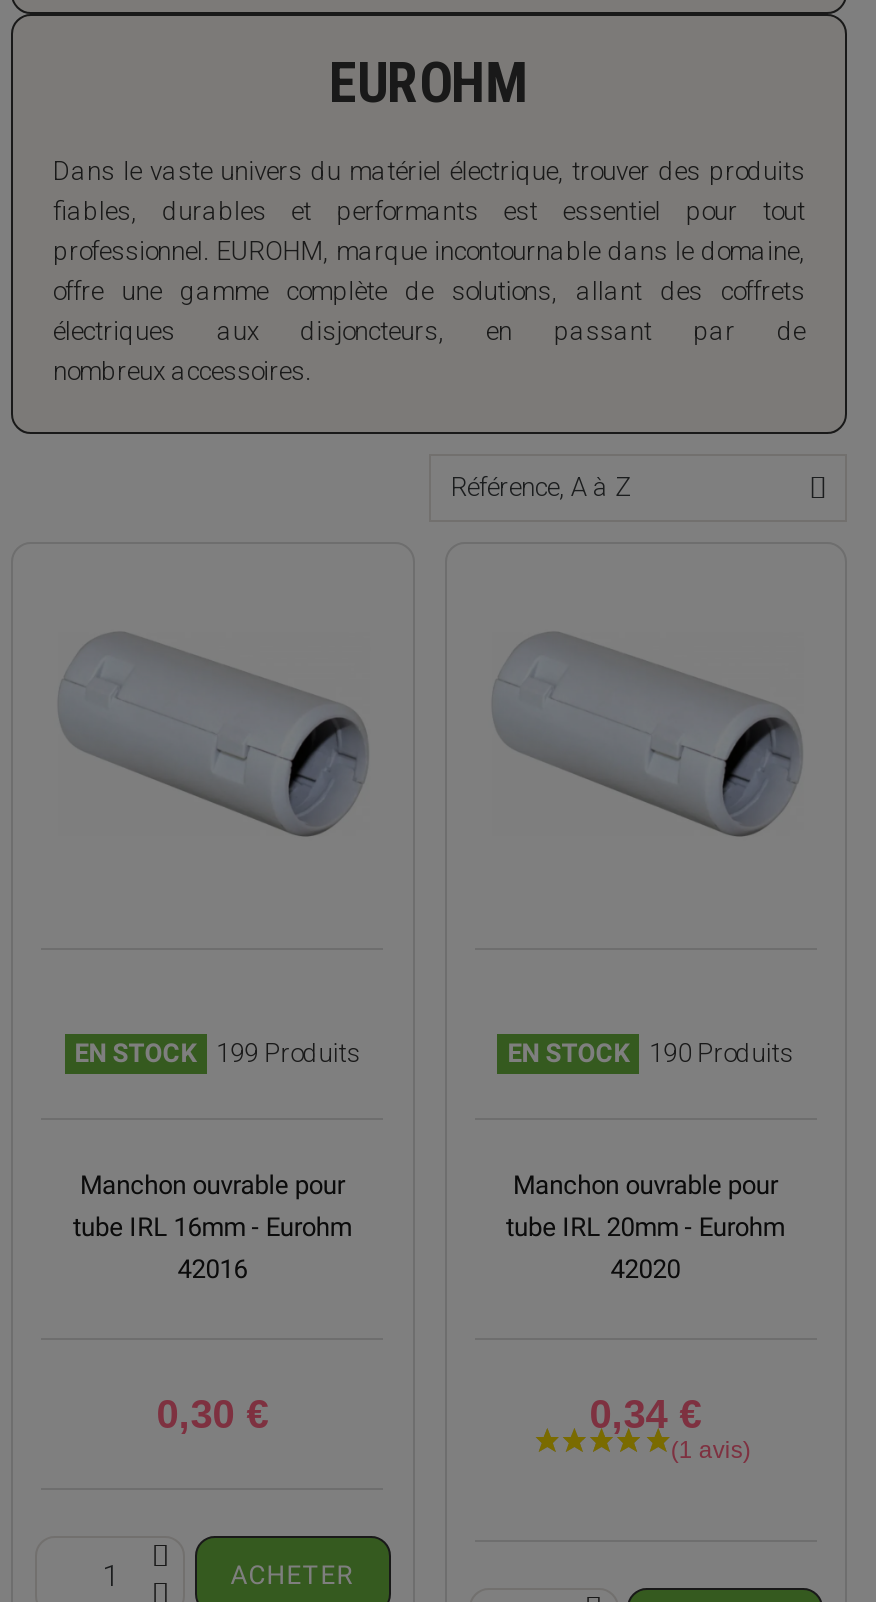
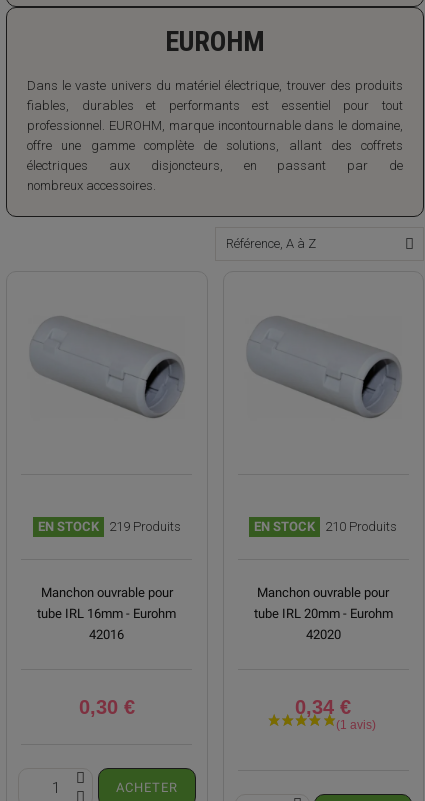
[75,1038,361,1068] EN STOCK 199 Produits -> [38,519,181,534] EN STOCK 219 Produits
[507,1038,793,1068] EN STOCK 190 Produits -> [254,519,397,534] EN STOCK 210 Produits

